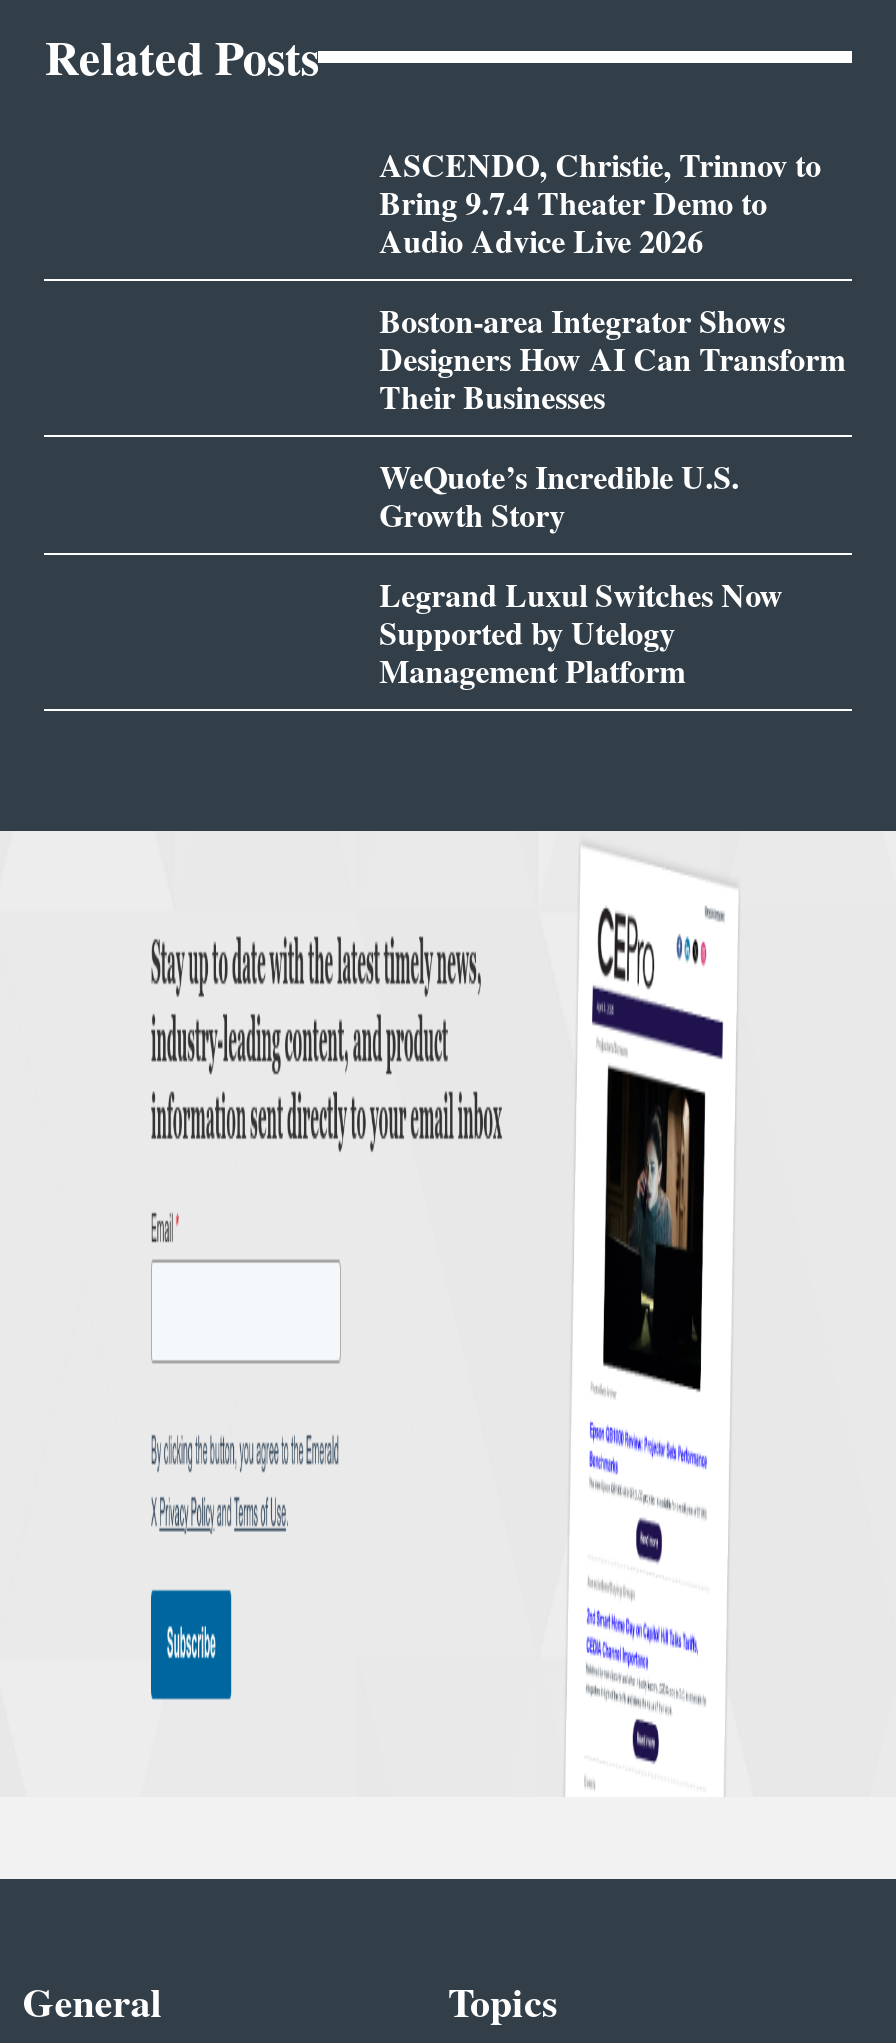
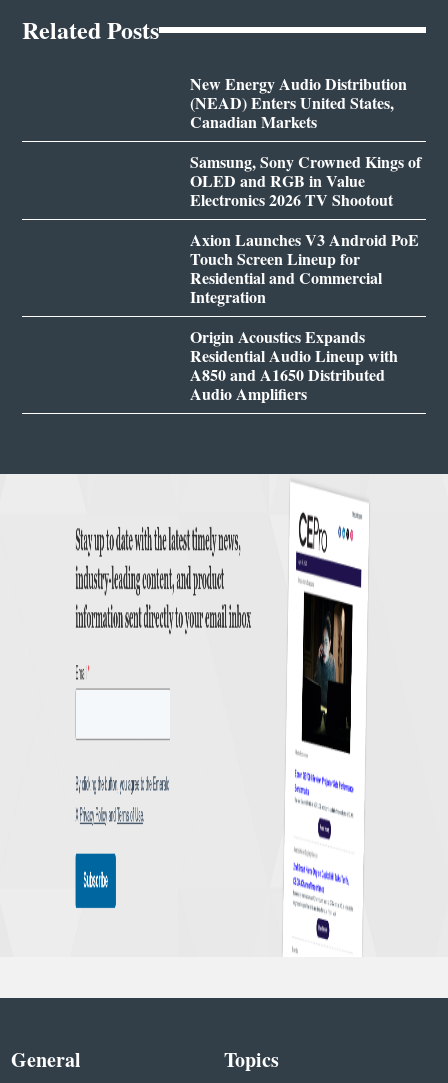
[379,142,821,264] ASCENDO, Christie, Trinnov to | Bring 9.7.4 Theater Demo to | Audio Advice Live 2026 -> [190,72,407,133] New Energy Audio Distribution | (NEAD) Enters United States, | Canadian Markets
[379,298,845,420] Boston-area Integrator Shows | Designers How AI Can Transform | Their Businesses -> [190,150,421,211] Samsung, Sony Crowned Kings of | OLED and RGB in Value | Electronics 2026 TV Shootout
[379,454,739,538] WeQuote’s Incredible U.S. | Growth Story -> [190,228,419,308] Axion Launches V3 Android PoE | Touch Screen Lineup for | Residential and Commercial | Integration
[379,572,783,694] Legrand Luxul Switches Now | Supported by Utelogy | Management Platform -> [190,325,398,405] Origin Acoustics Expands | Residential Audio Lineup with | A850 and A1650 Distributed | Audio Amplifiers

